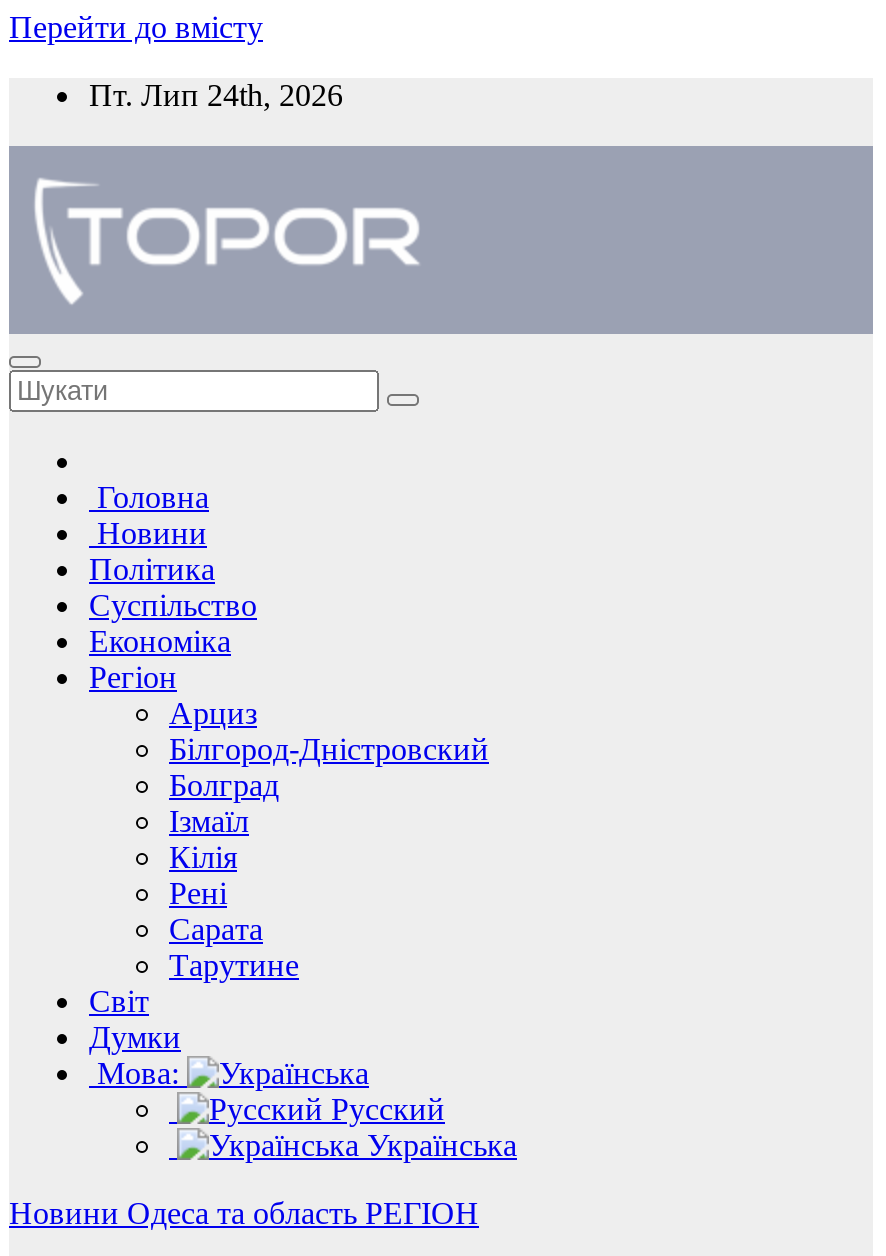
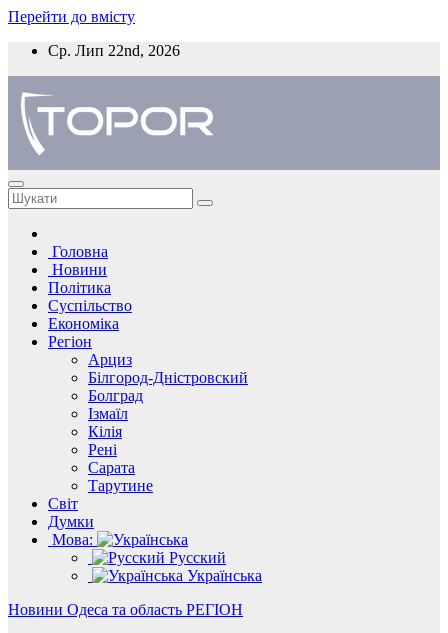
[89,78,343,112] Пт. Лип 24th, 2026 -> [48,42,180,59] Ср. Лип 22nd, 2026

